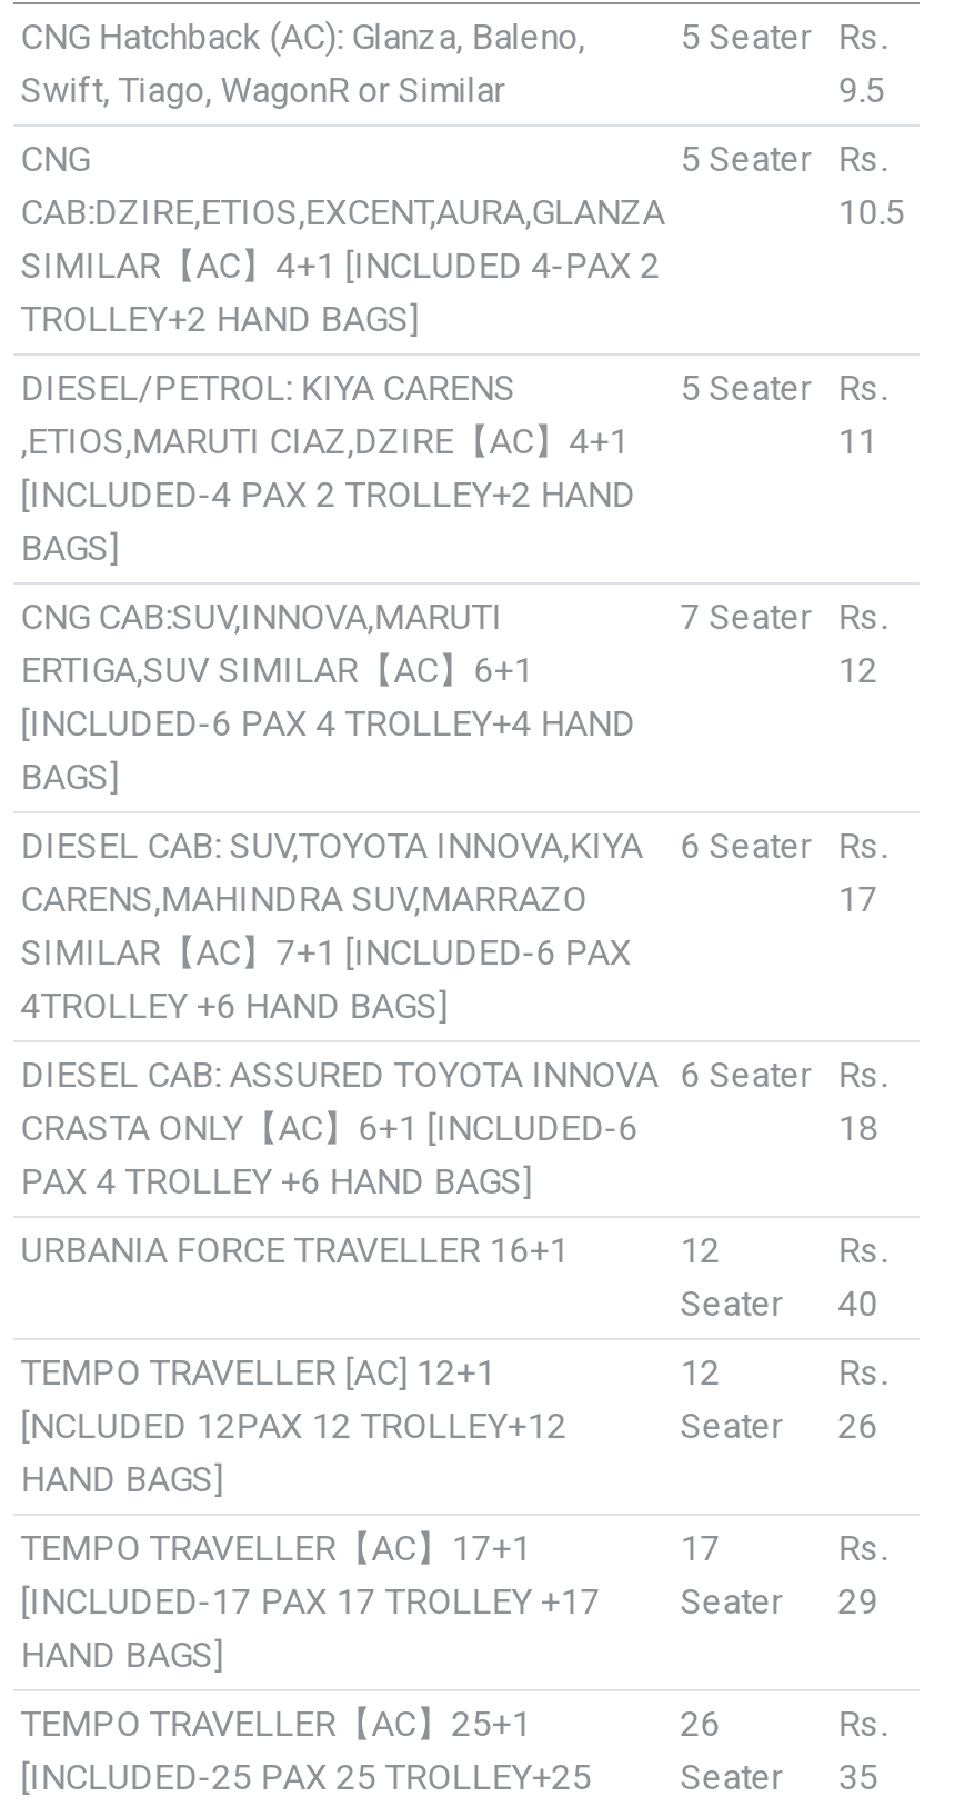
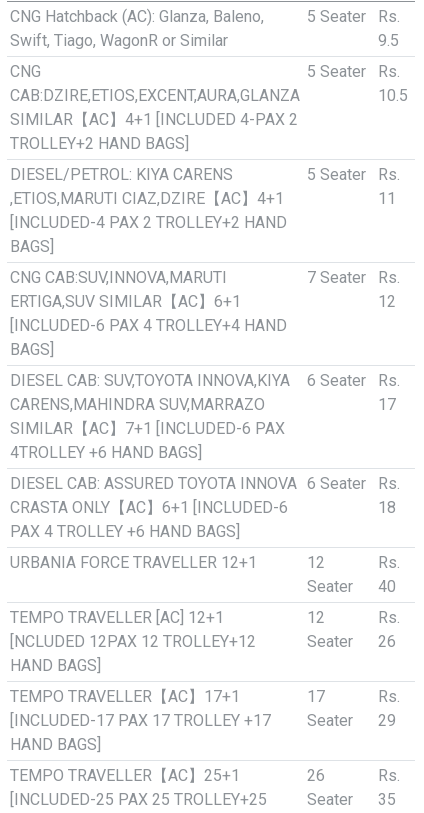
[20,1229,569,1271] URBANIA FORCE TRAVELLER 16+1 -> [10,553,257,572] URBANIA FORCE TRAVELLER 12+1

